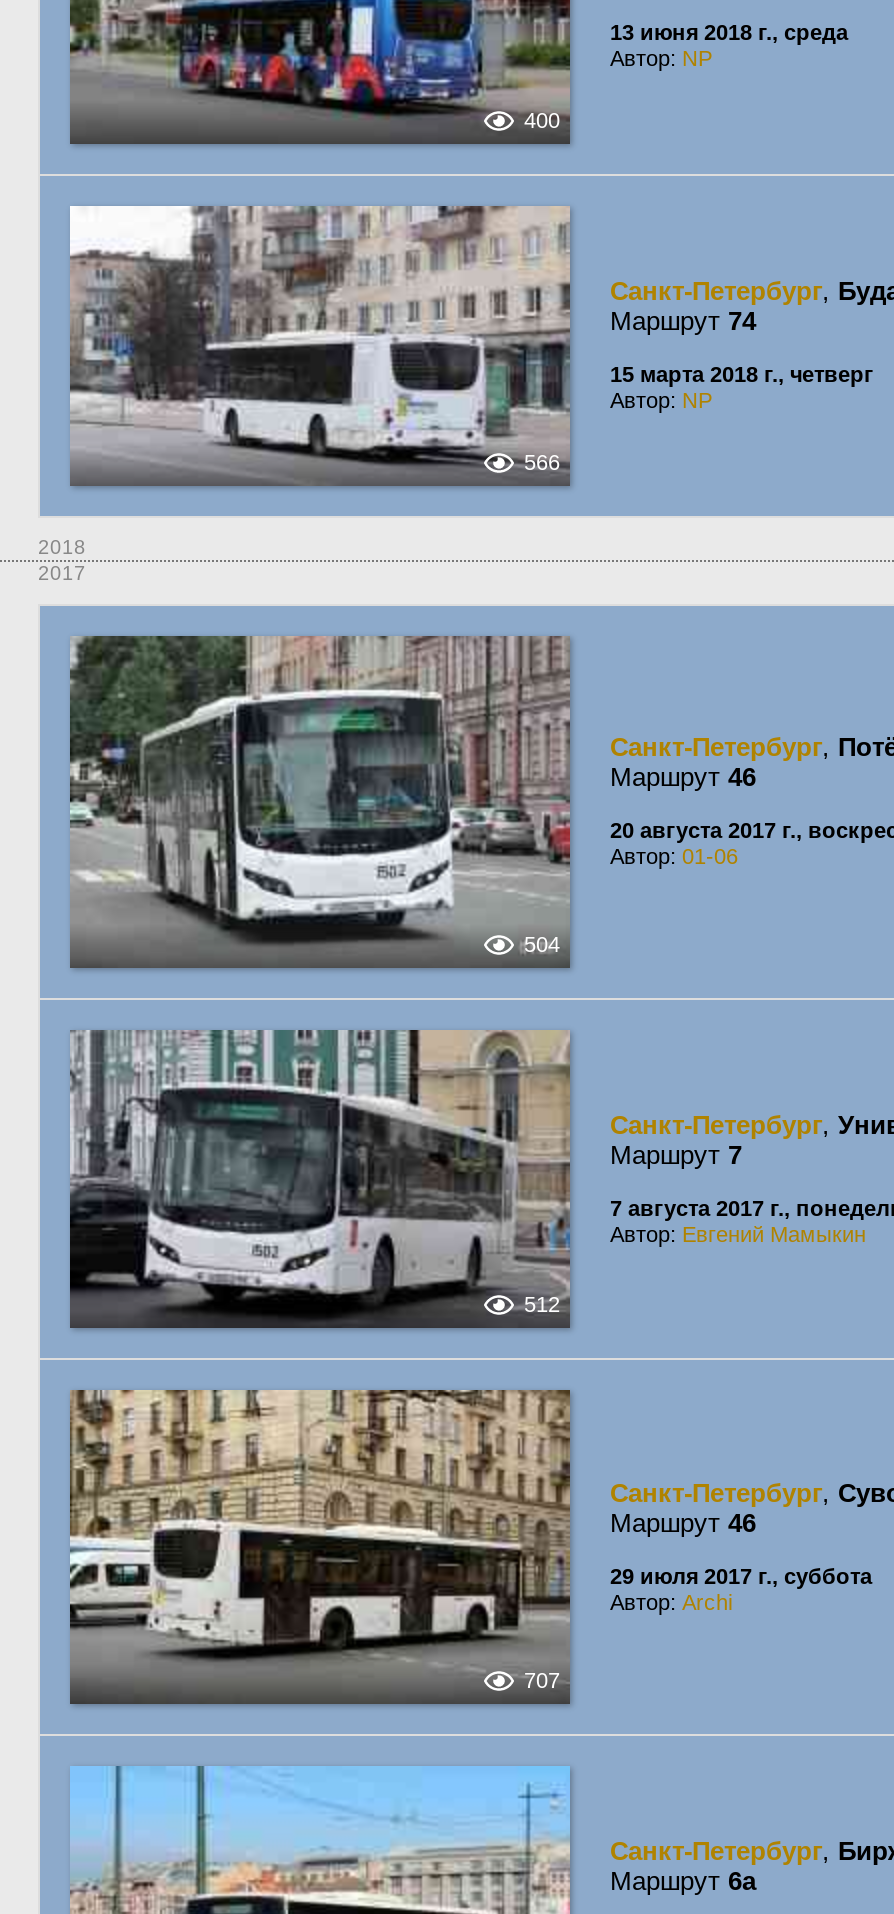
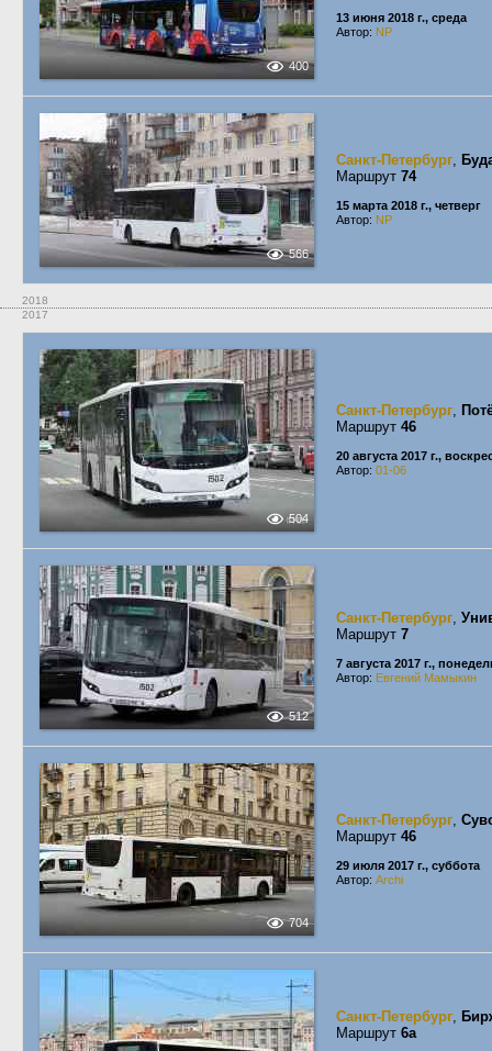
[524,1668,560,1692] 707 -> [289,916,309,929] 704

